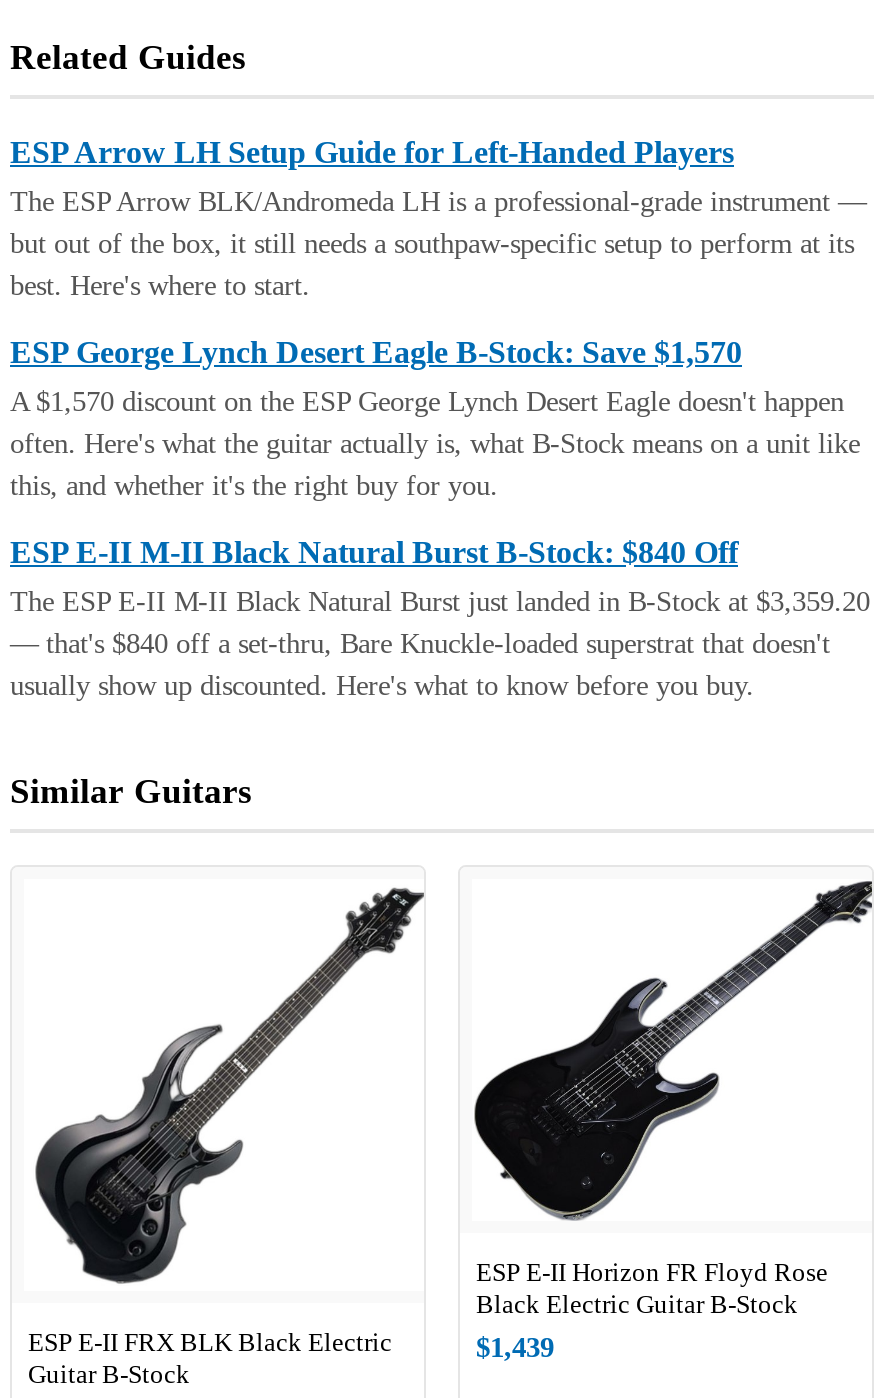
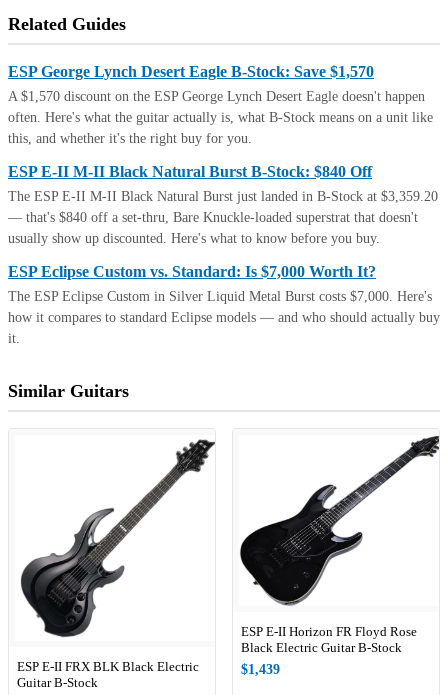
[10,135,866,301] ESP Arrow LH Setup Guide for Left-Handed Players | The ESP Arrow BLK/Andromeda LH is a professional-grade instrument — | but out of the box, it still needs a southpaw-specific setup to perform at its | best. Here's where to start. -> none
moved [10,335,870,702] -> [8,63,438,246]: ESP George Lynch Desert Eagle B-Stock: Save $1,570 | A $1,570 discount on the ESP George Lynch Desert Eagle doesn't happen | often. Here's what the guitar actually is, what B-Stock means on a unit like | this, and whether it's the right buy for you. | ESP E-II M-II Black Natural Burst B-Stock: $840 Off | The ESP E-II M-II Black Natural Burst just landed in B-Stock at $3,359.20 | — that's $840 off a set-thru, Bare Knuckle-loaded superstrat that doesn't | usually show up discounted. Here's what to know before you buy.
none -> [8,263,440,346] ESP Eclipse Custom vs. Standard: Is $7,000 Worth It? | The ESP Eclipse Custom in Silver Liquid Metal Burst costs $7,000. Here's | how it compares to standard Eclipse models — and who should actually buy | it.

